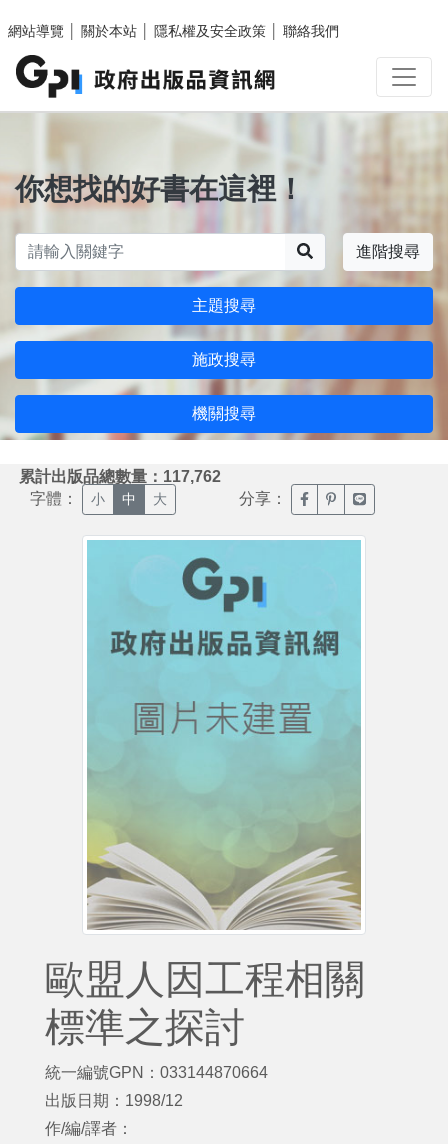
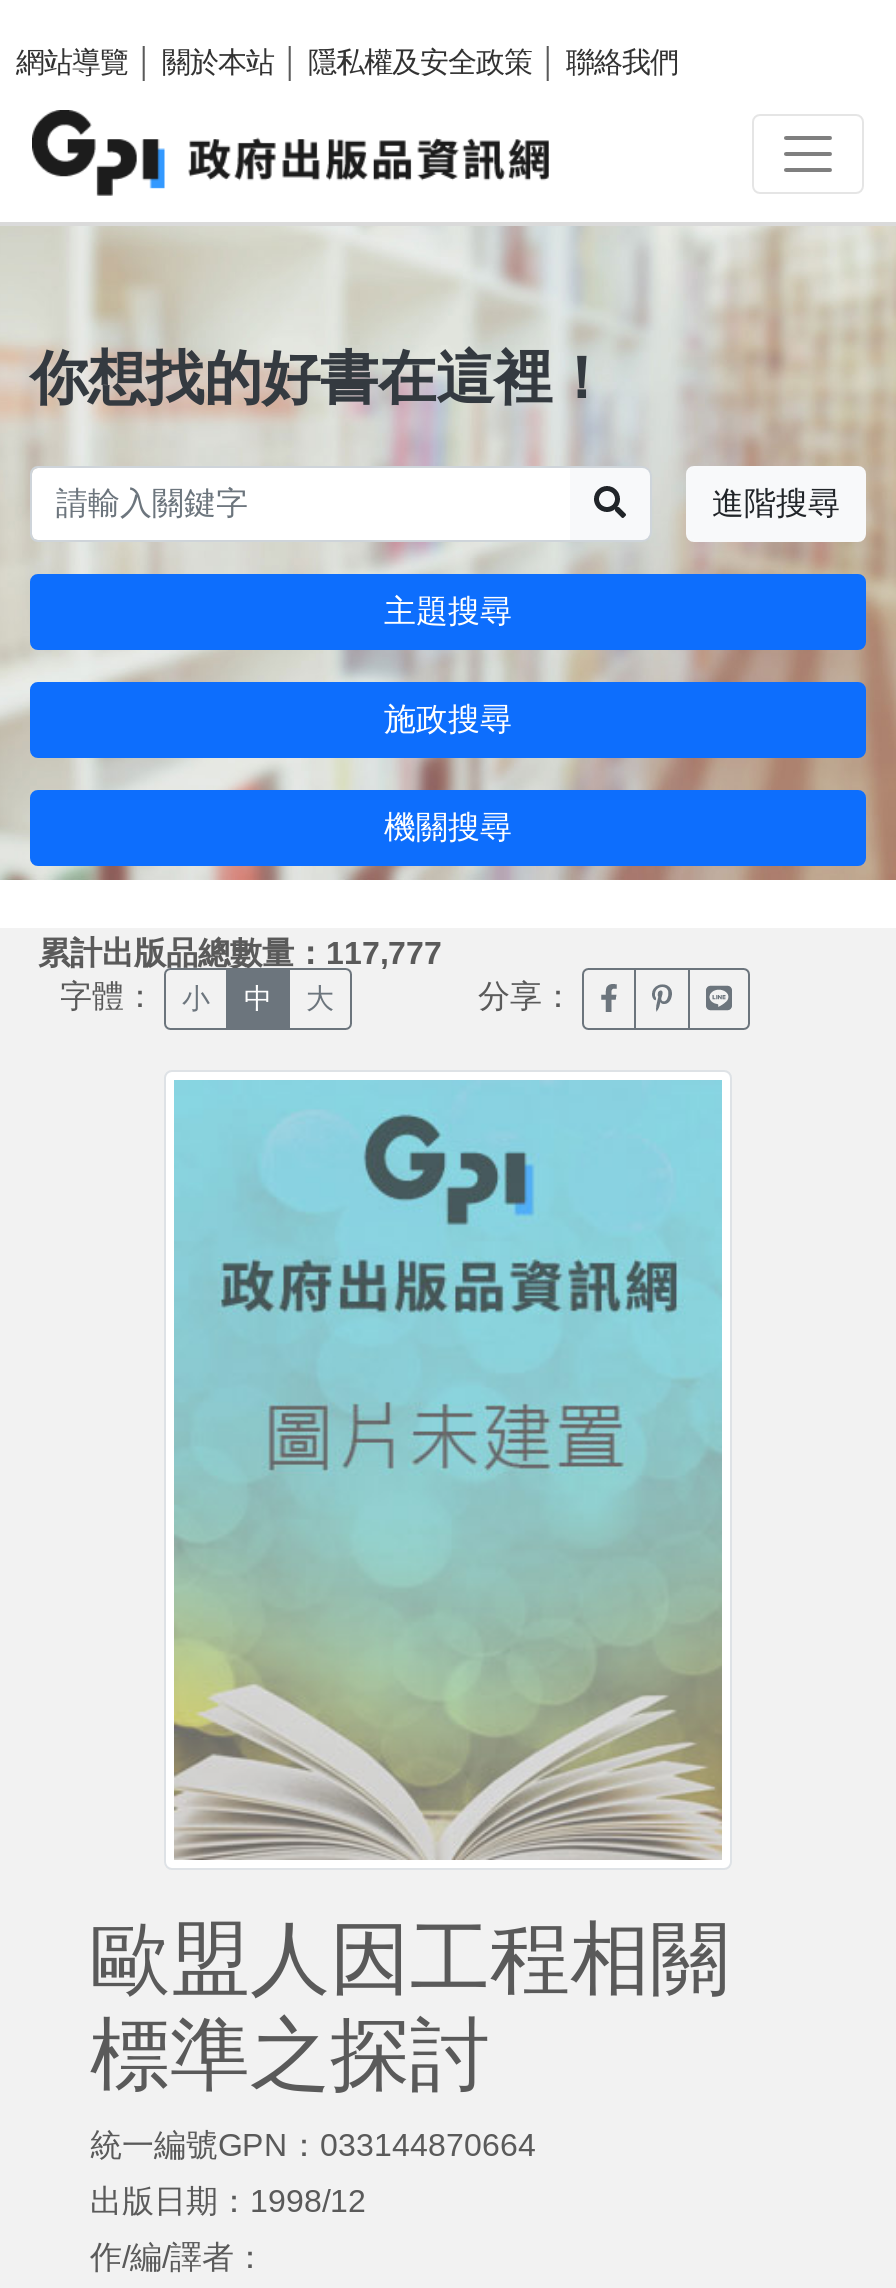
[19,468,221,485] 累計出版品總數量：117,762 -> [38,935,442,969] 累計出版品總數量：117,777

